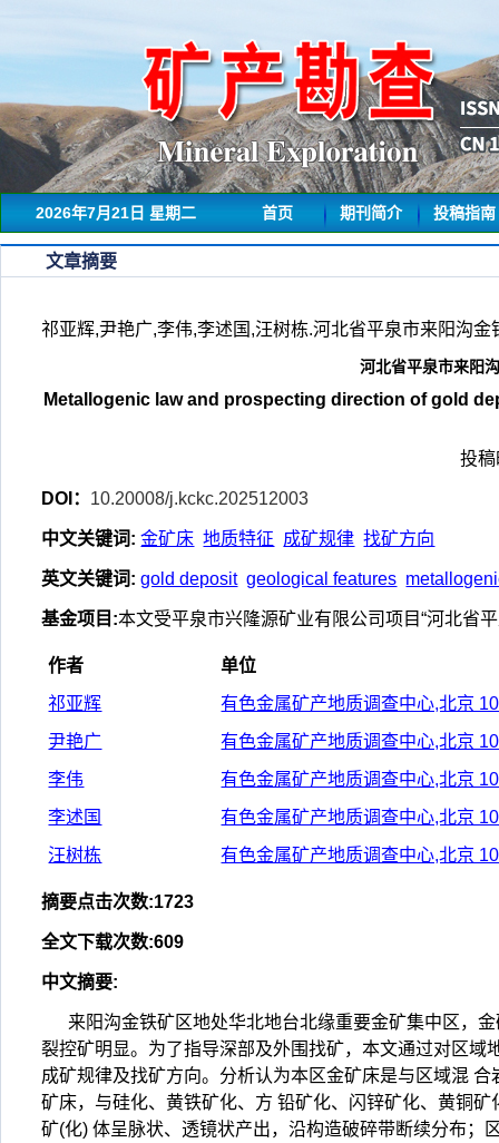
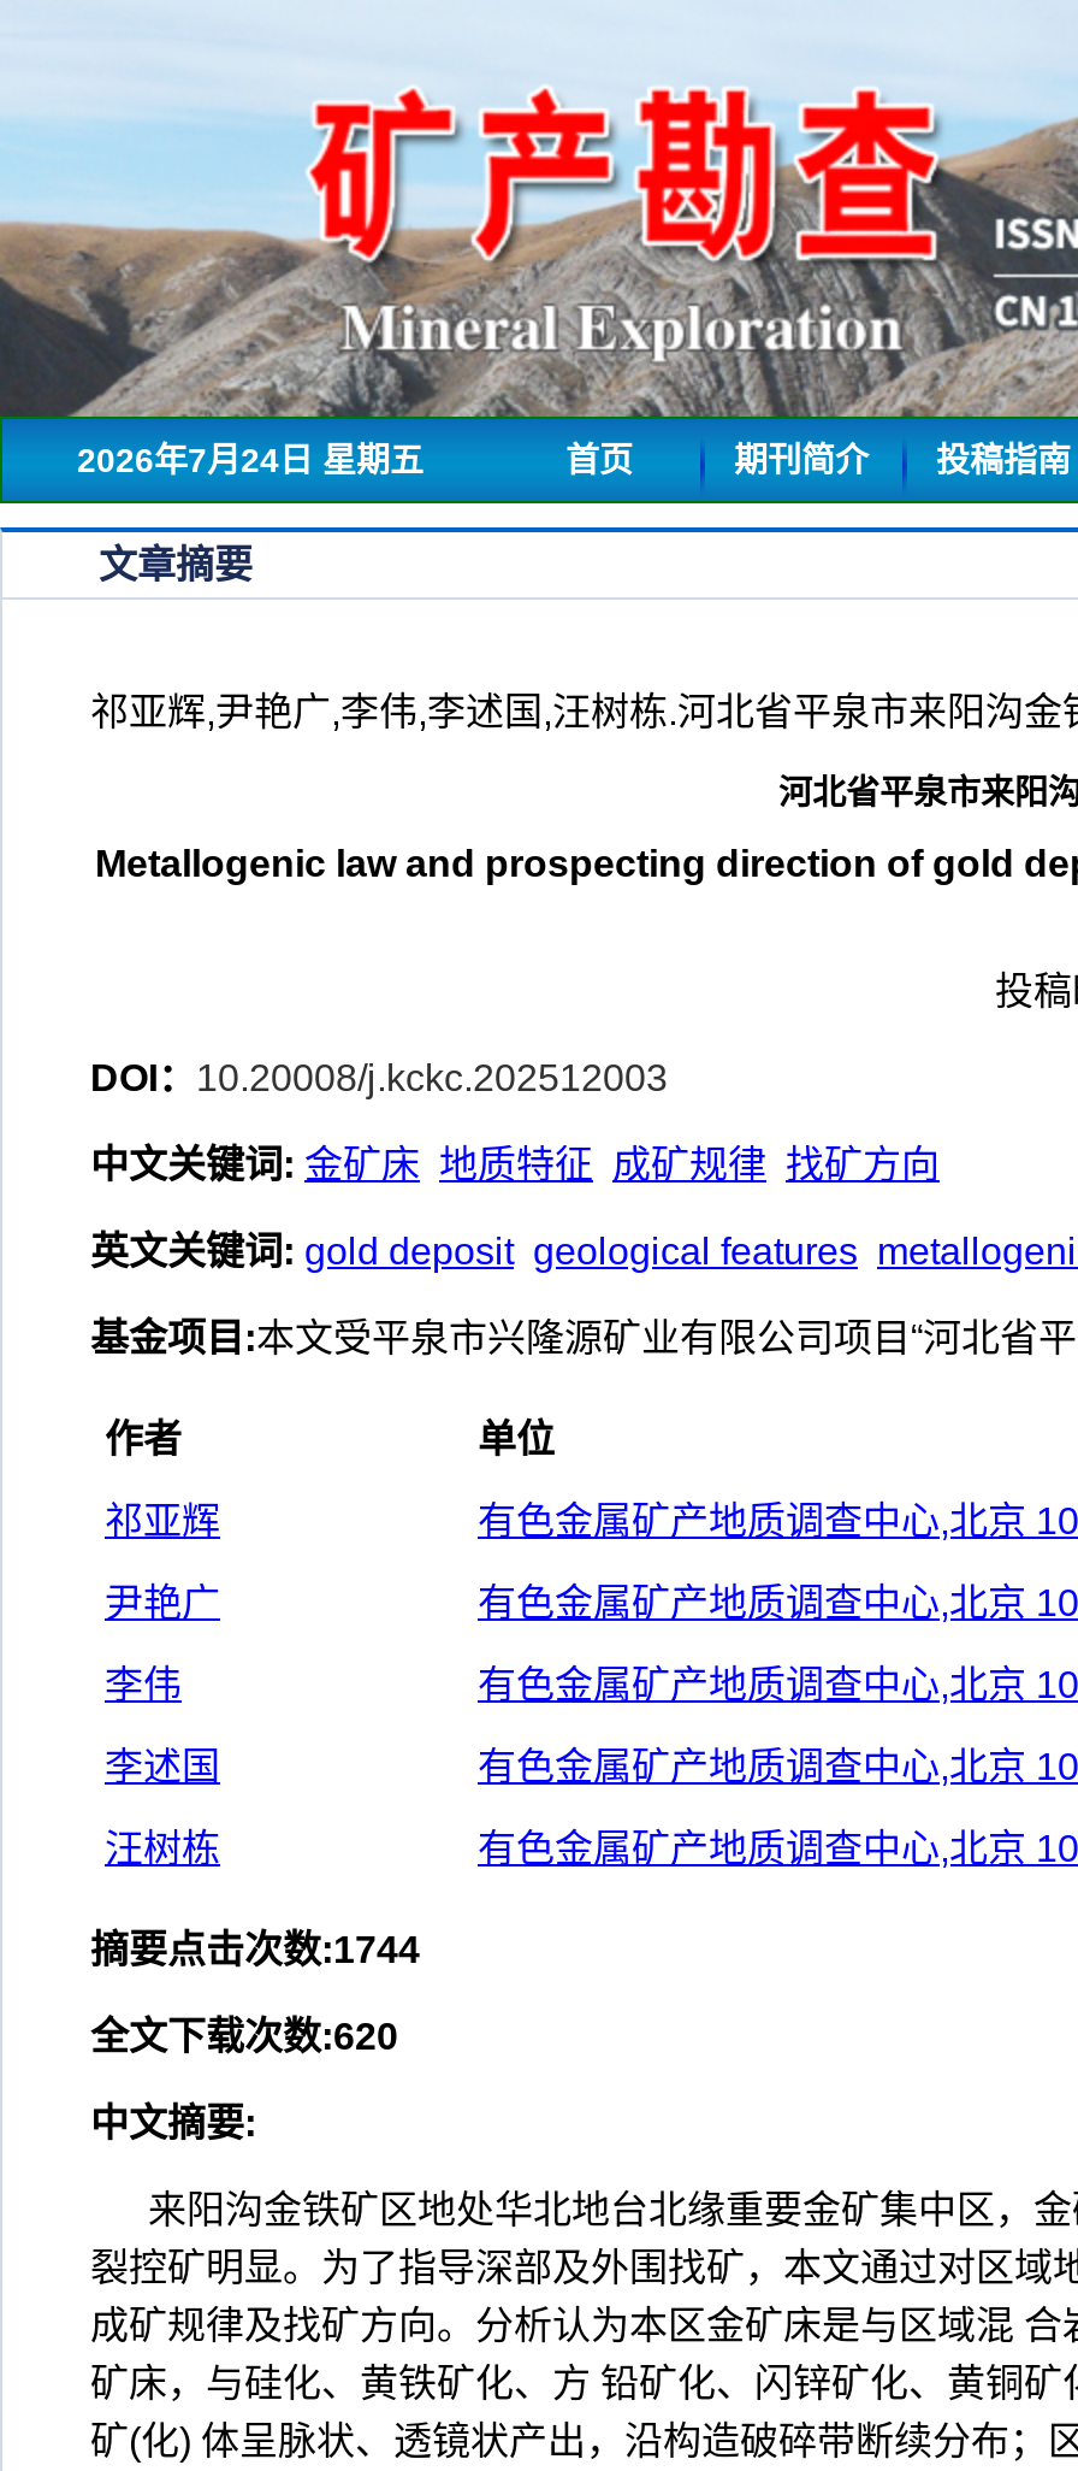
[36,204,196,222] 2026年7月21日 星期二 -> [77,441,423,479] 2026年7月24日 星期五
[42,892,194,911] 摘要点击次数:1723 -> [90,1929,420,1970] 摘要点击次数:1744
[42,932,184,951] 全文下载次数:609 -> [90,2016,398,2057] 全文下载次数:620

